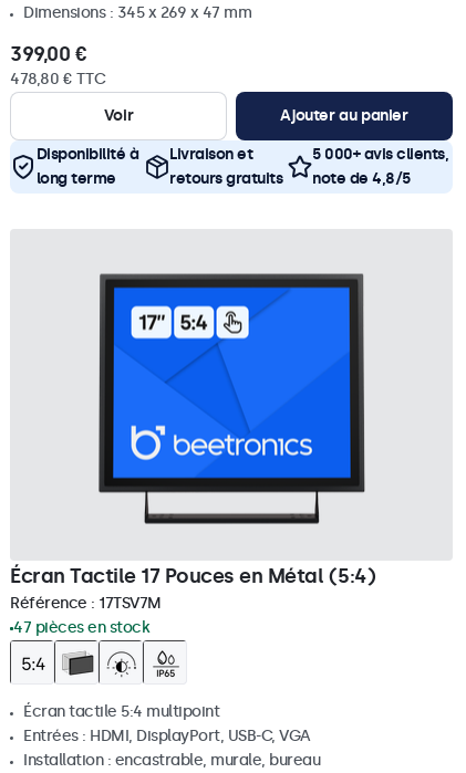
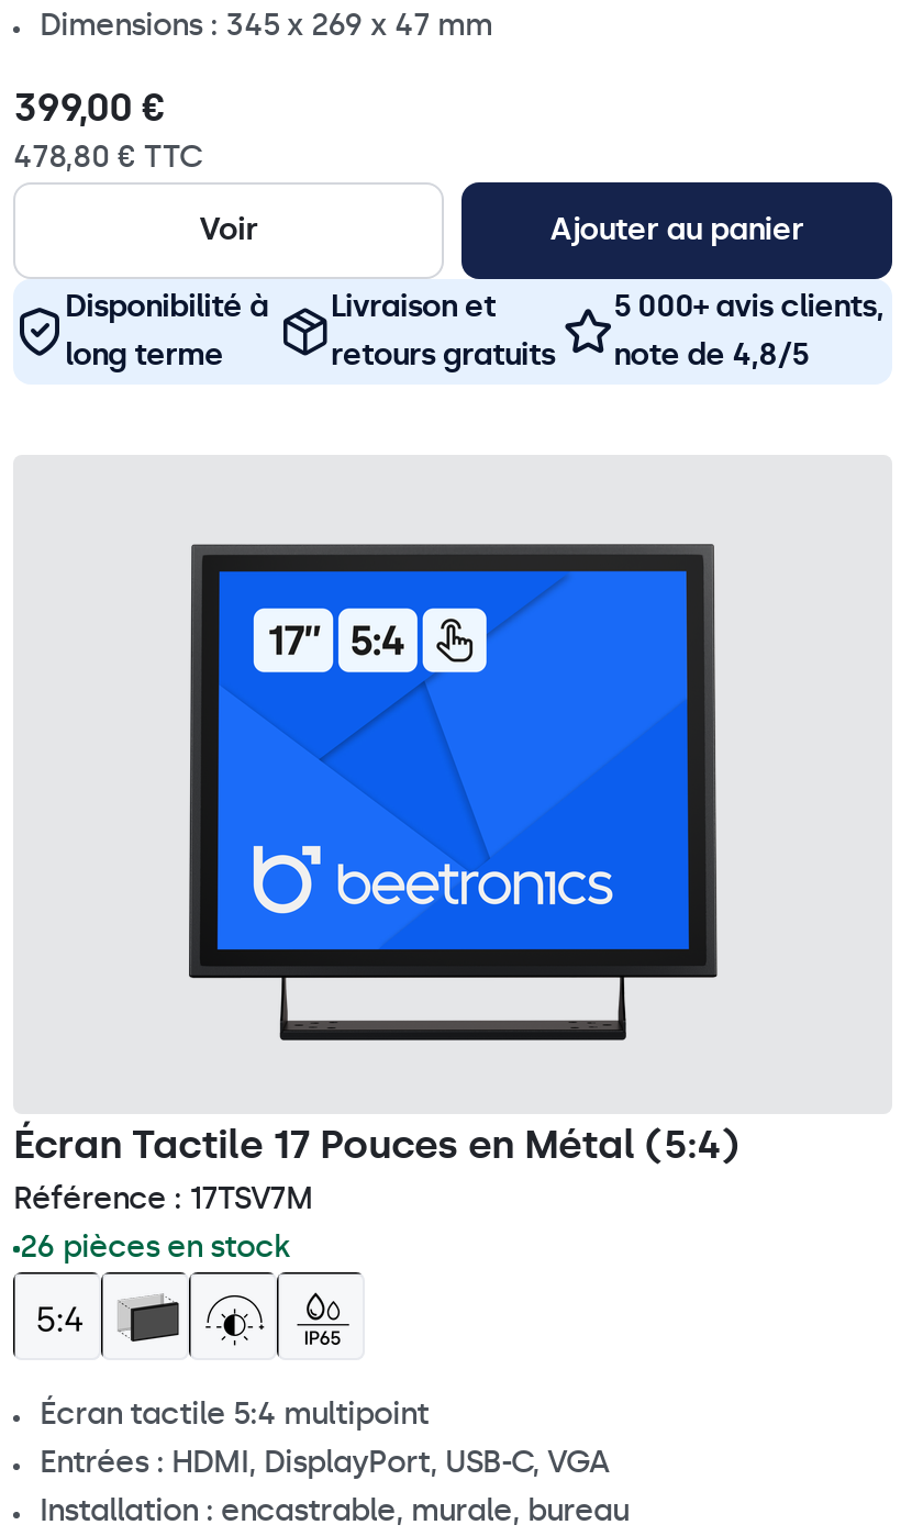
[13,618,149,637] 47 pièces en stock -> [20,1228,290,1266] 26 pièces en stock

